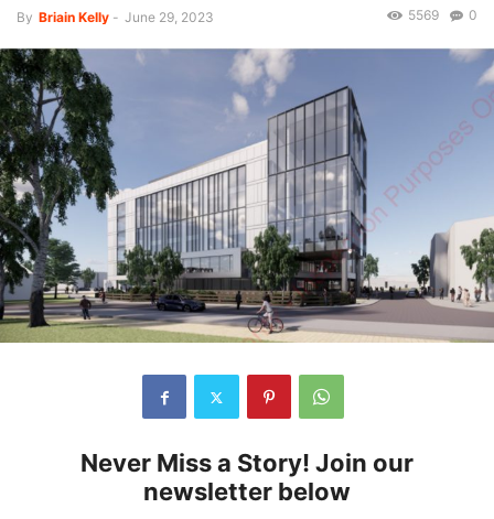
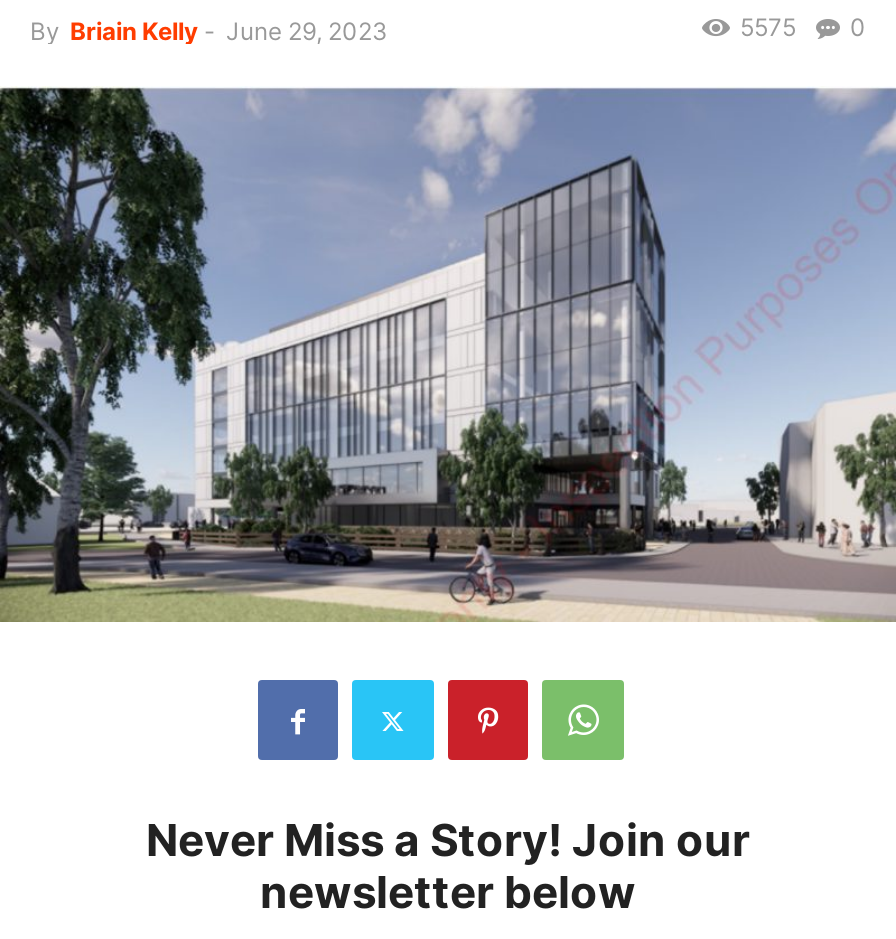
[408,7,477,23] 5569 0 -> [740,12,866,42] 5575 0

